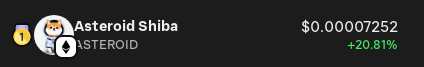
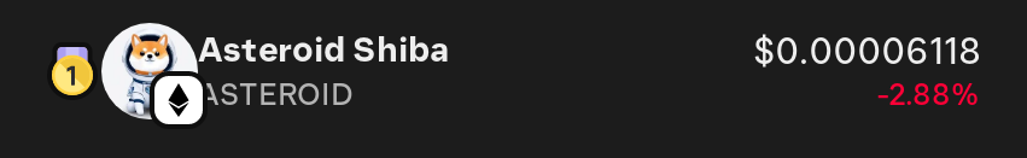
[301,18,398,36] $0.00007252 -> [753,30,980,74] $0.00006118
[347,38,398,53] +20.81% -> [876,78,980,115] -2.88%

